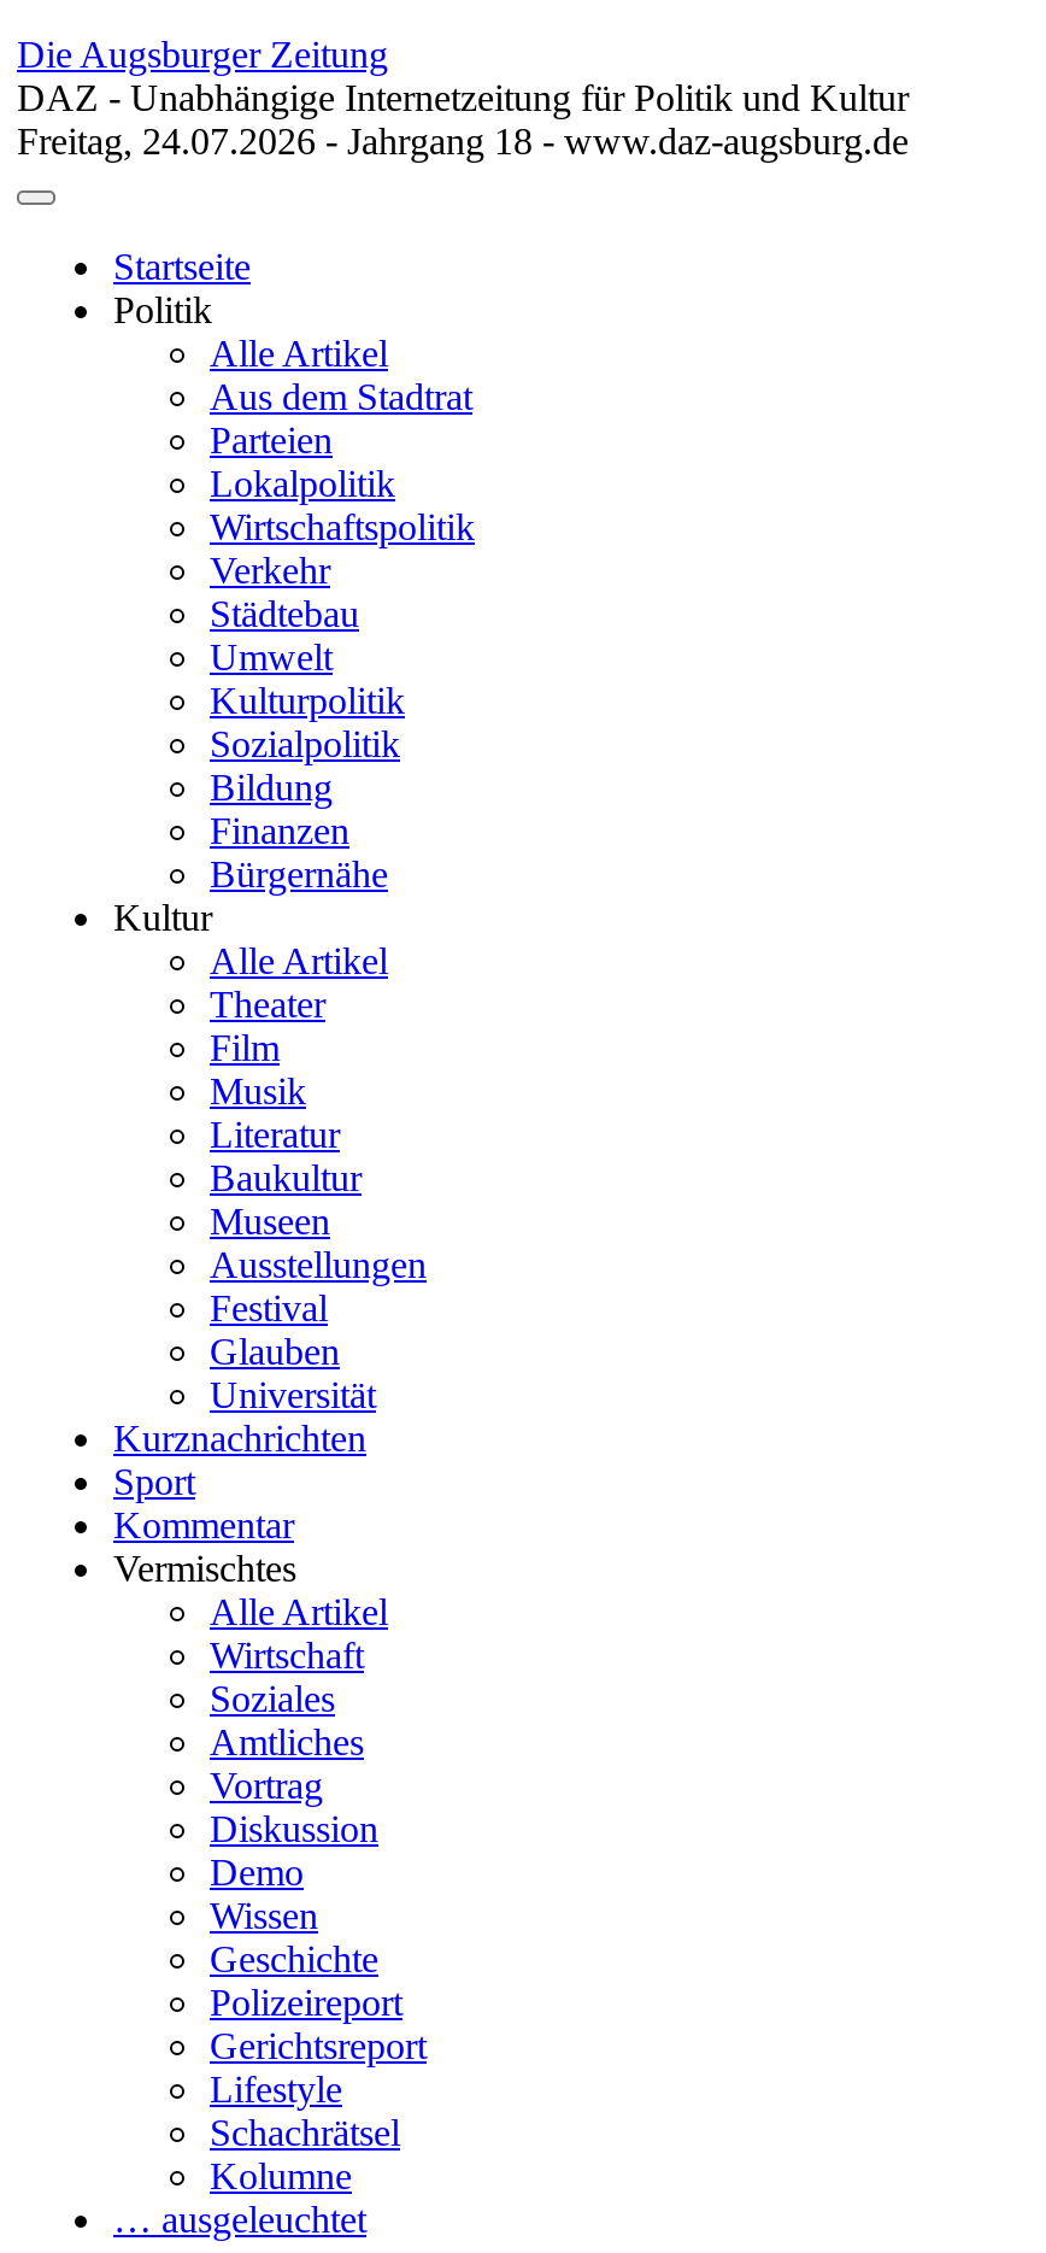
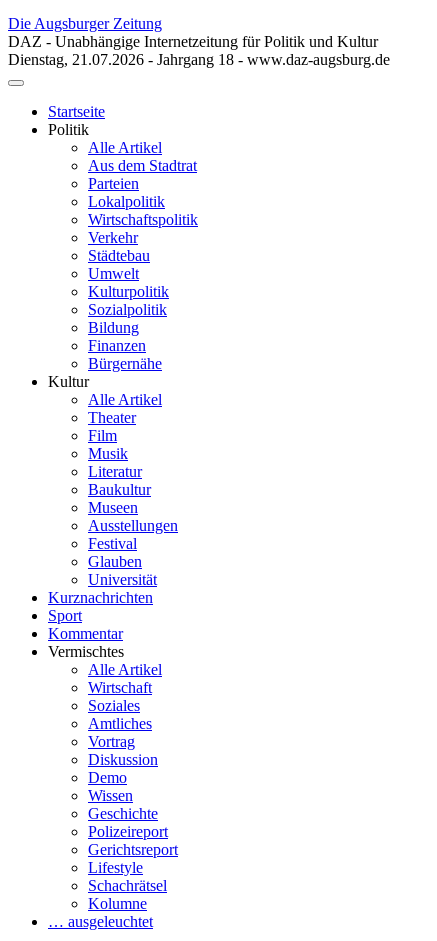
[17,121,909,162] Freitag, 24.07.2026 - Jahrgang 18 - www.daz-augsburg.de -> [8,51,390,68] Dienstag, 21.07.2026 - Jahrgang 18 - www.daz-augsburg.de

